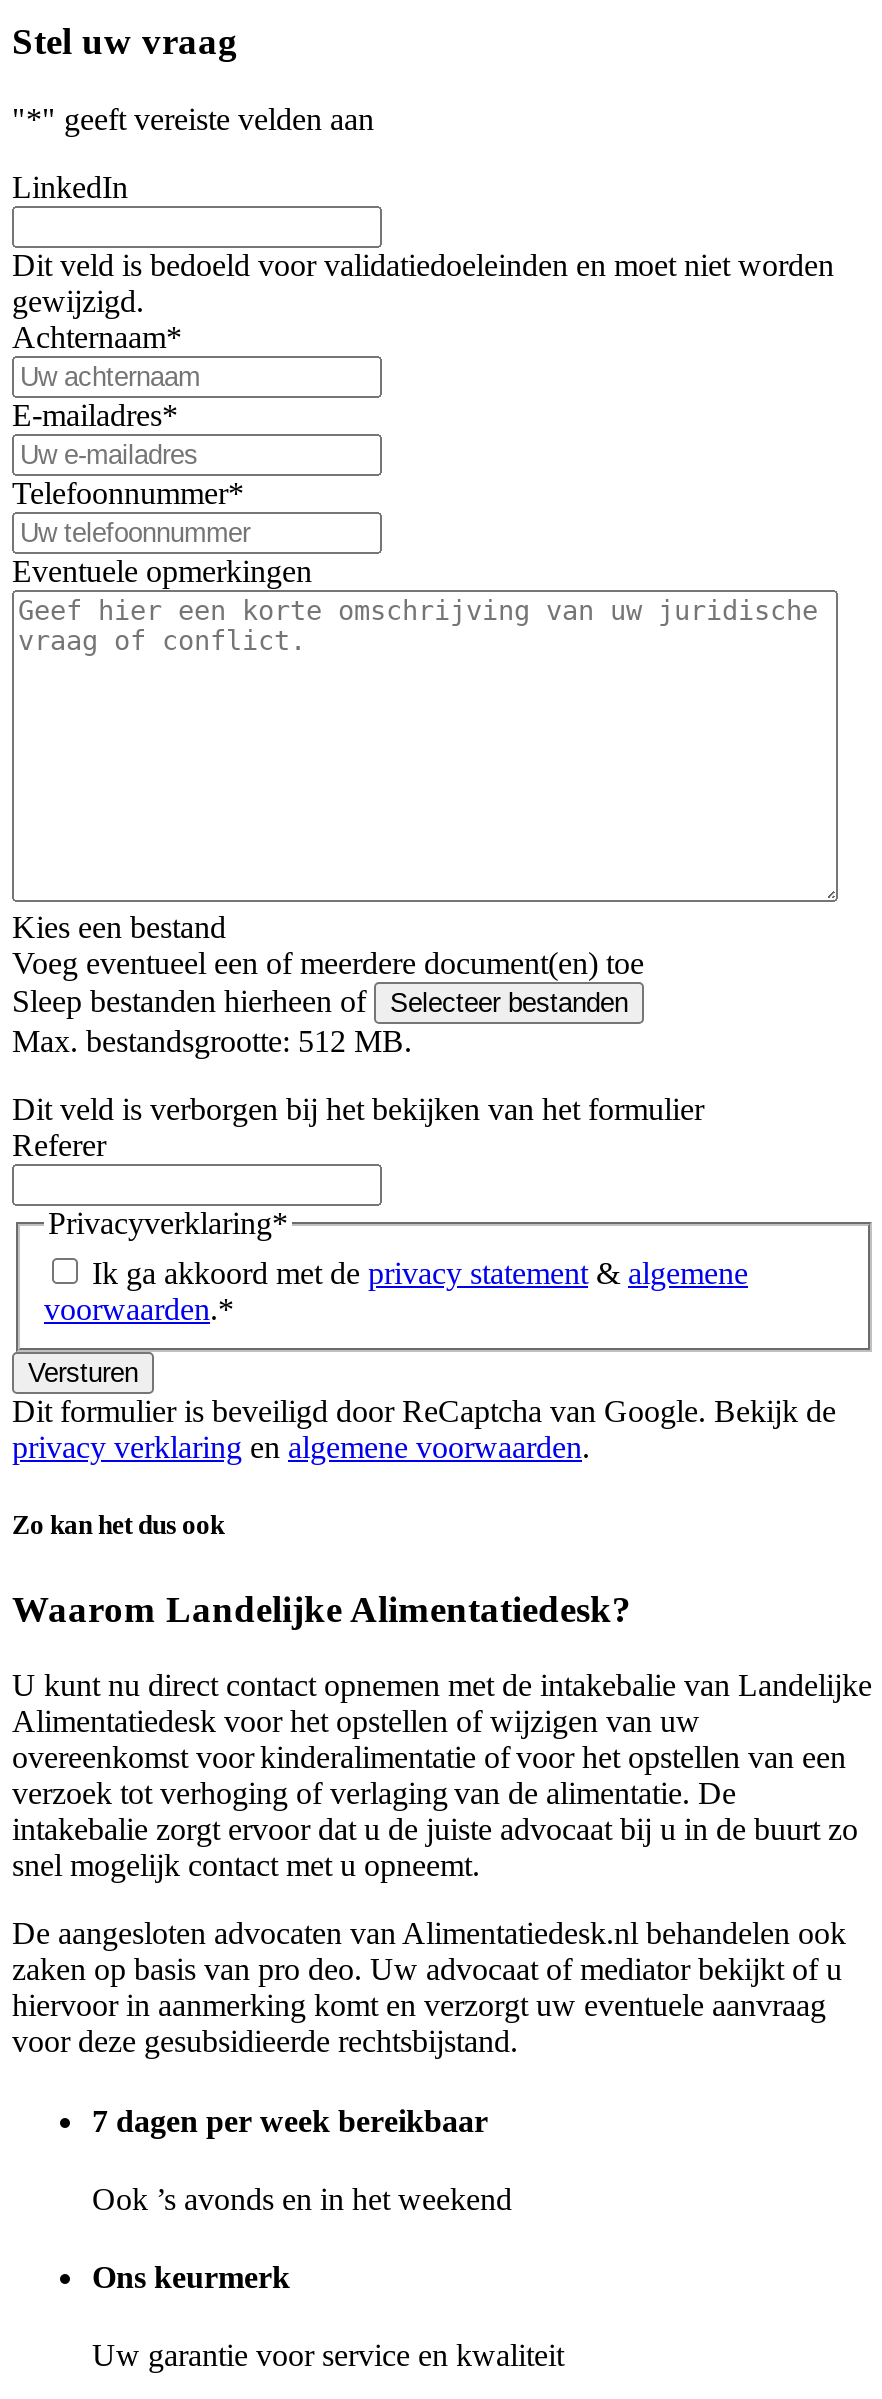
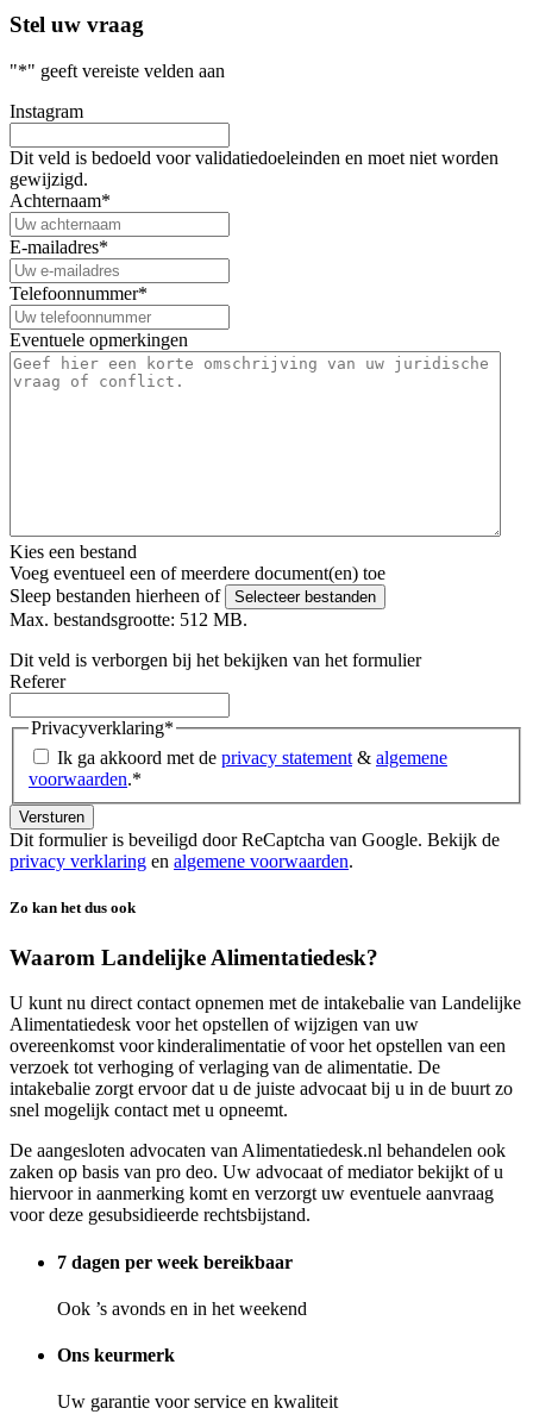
[12,169,128,203] LinkedIn -> [10,101,83,121] Instagram

